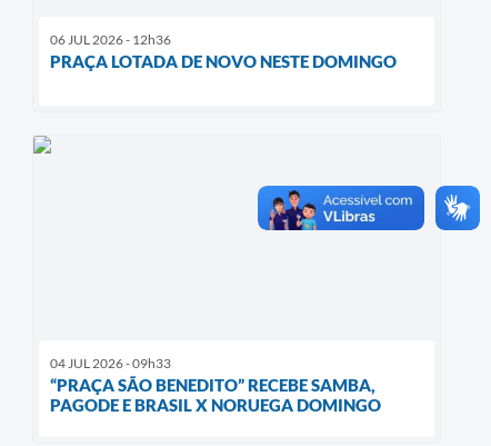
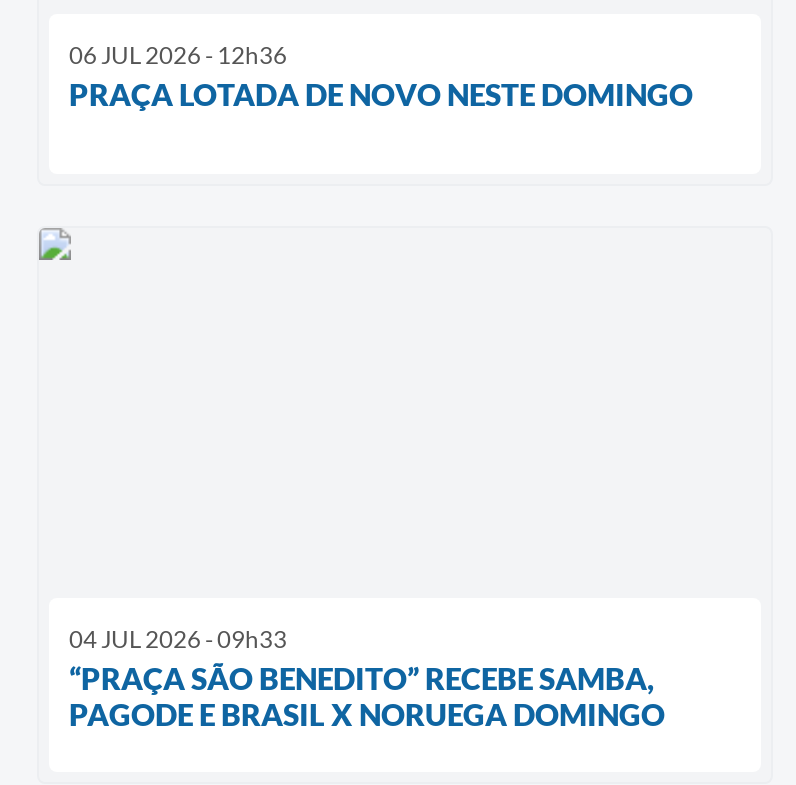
[257,185,425,231] [image] -> none
[434,185,481,231] [image] -> none

